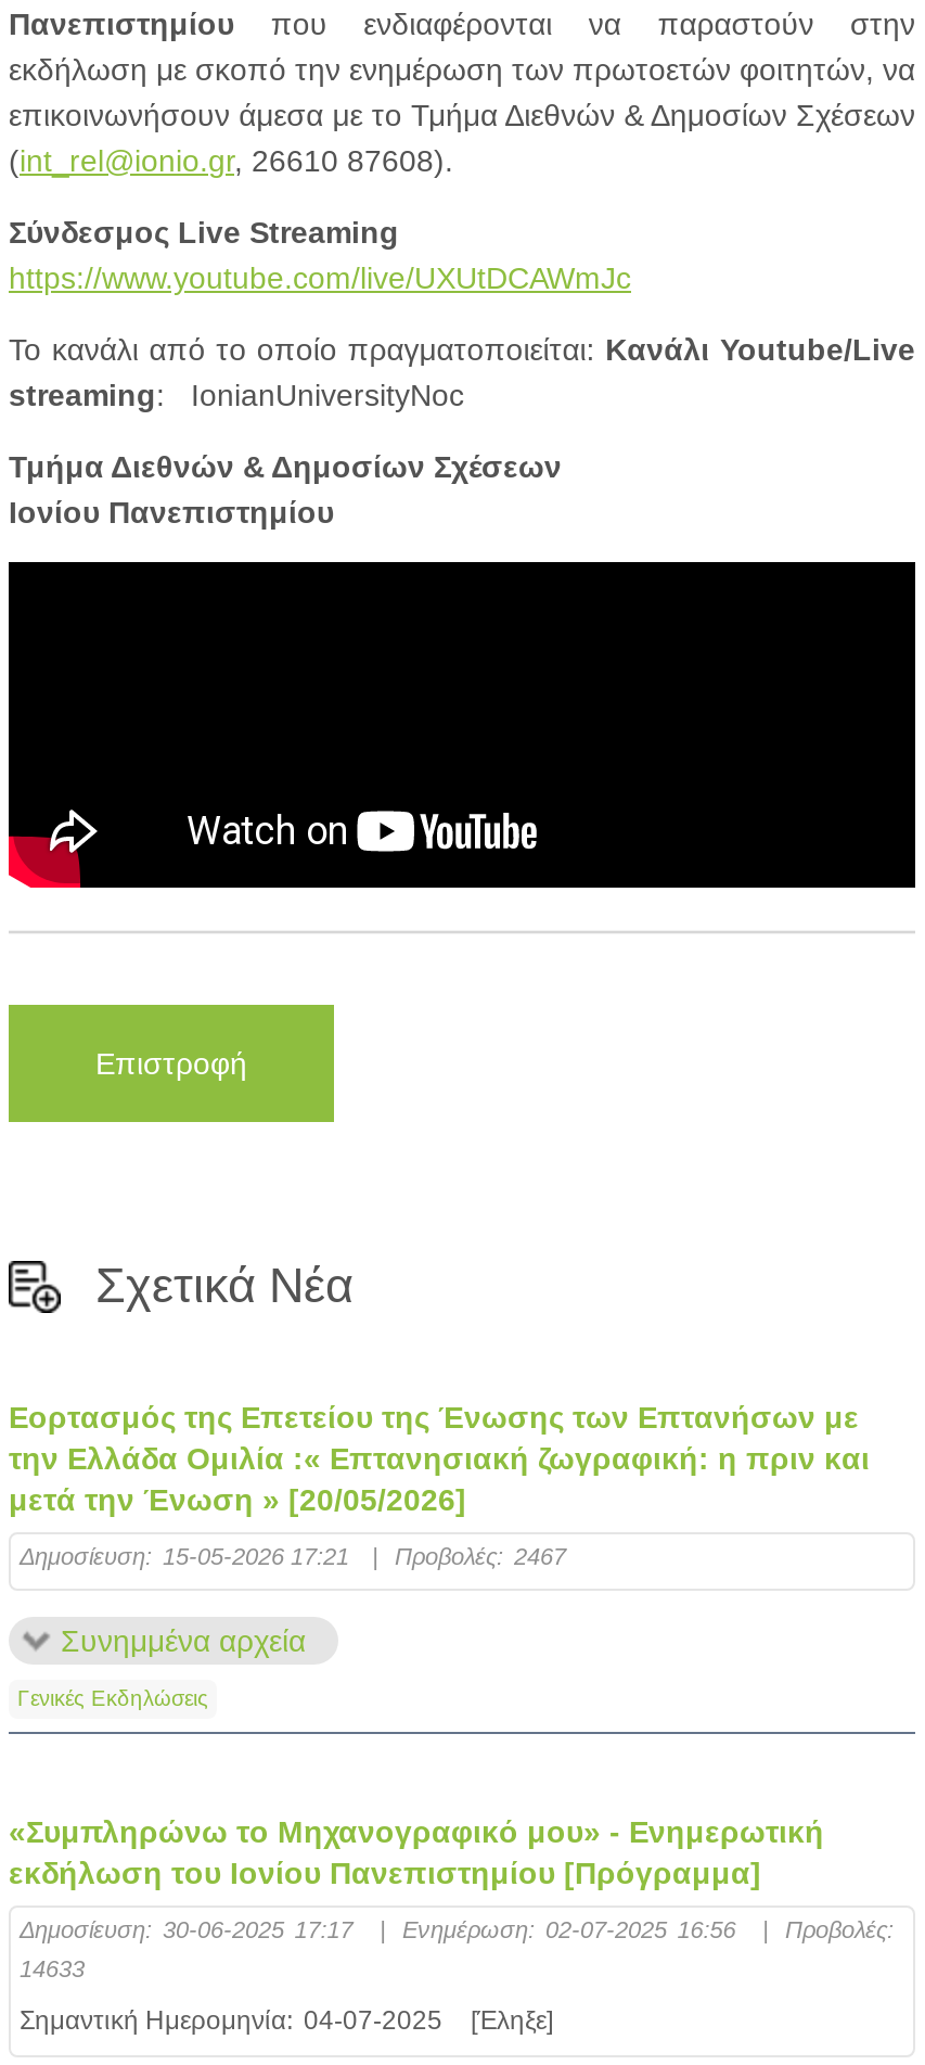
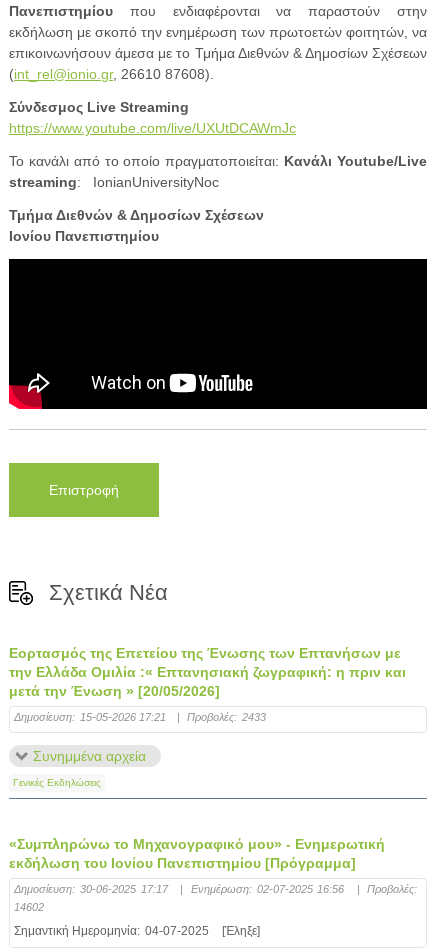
[395,1543,566,1570] Προβολές: 2467 -> [187,711,266,723] Προβολές: 2433
[20,1956,85,1982] 14633 -> [14,901,44,913] 14602

